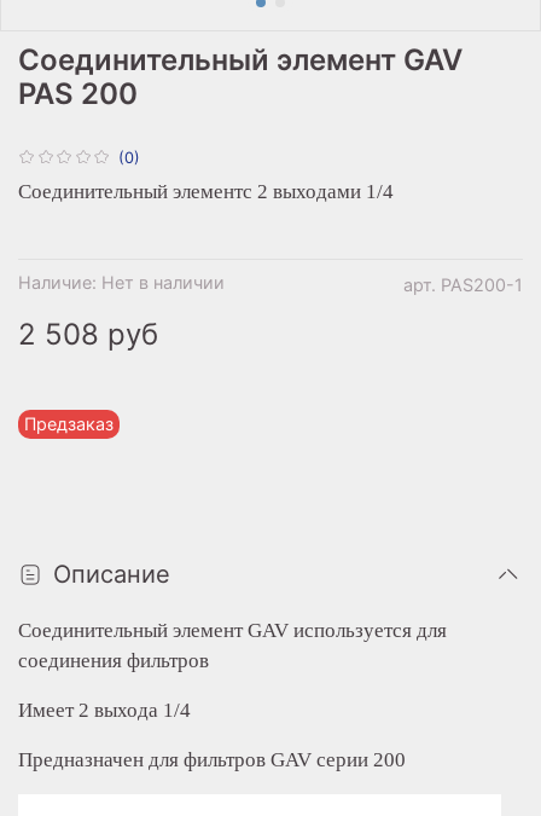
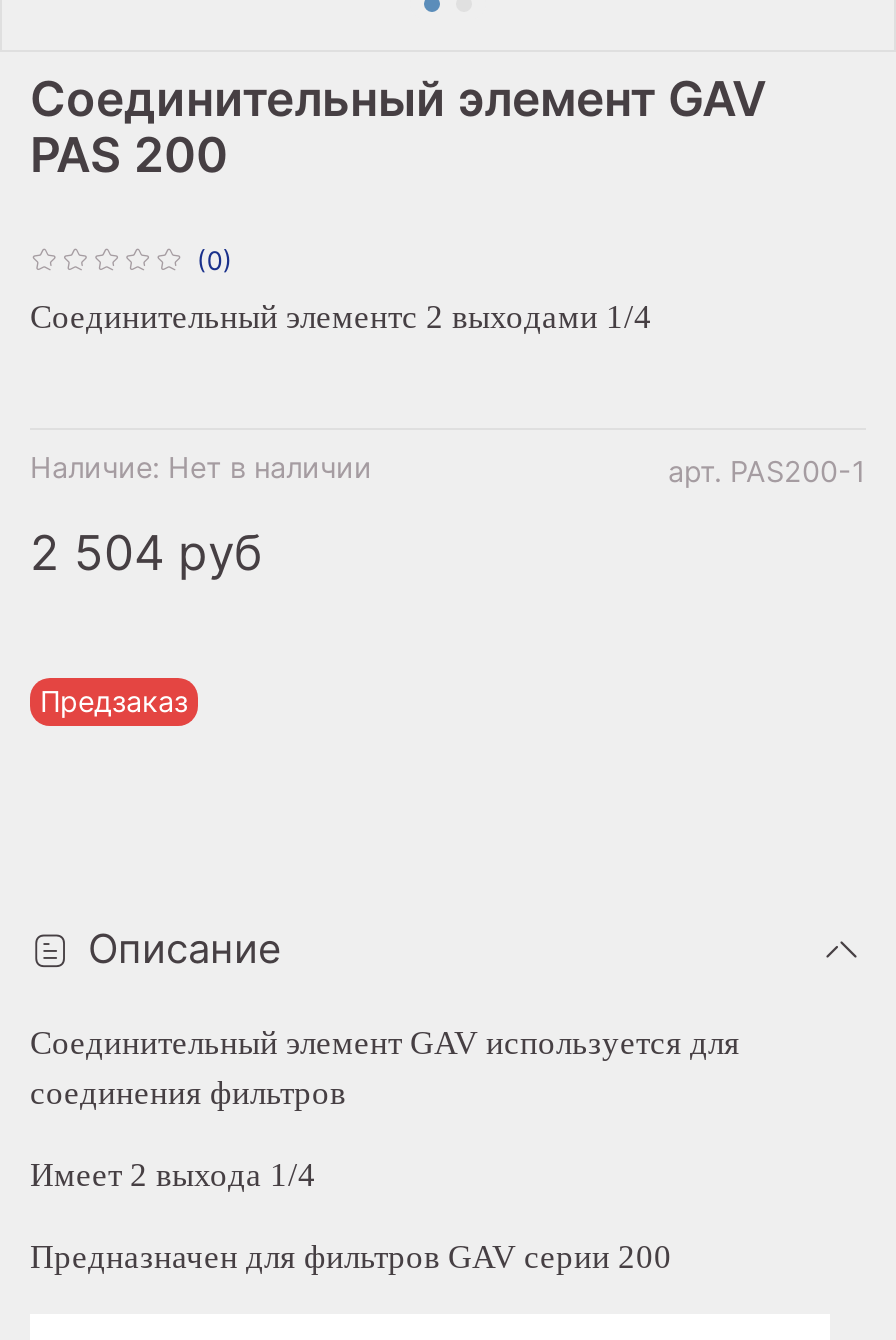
[18,316,158,351] 2 508 руб -> [30,523,262,581] 2 504 руб

